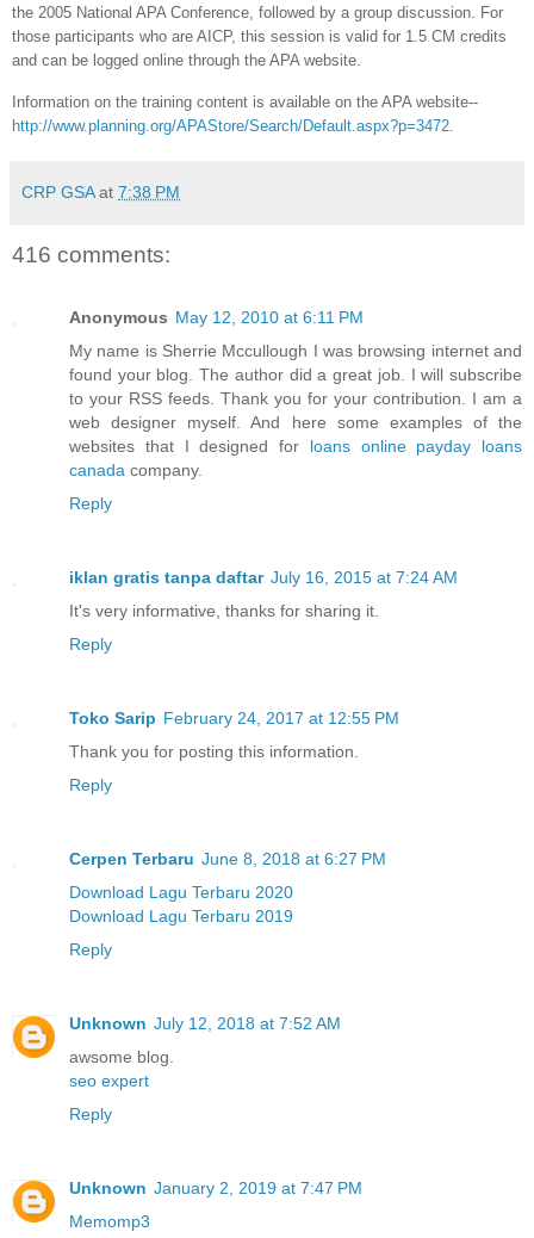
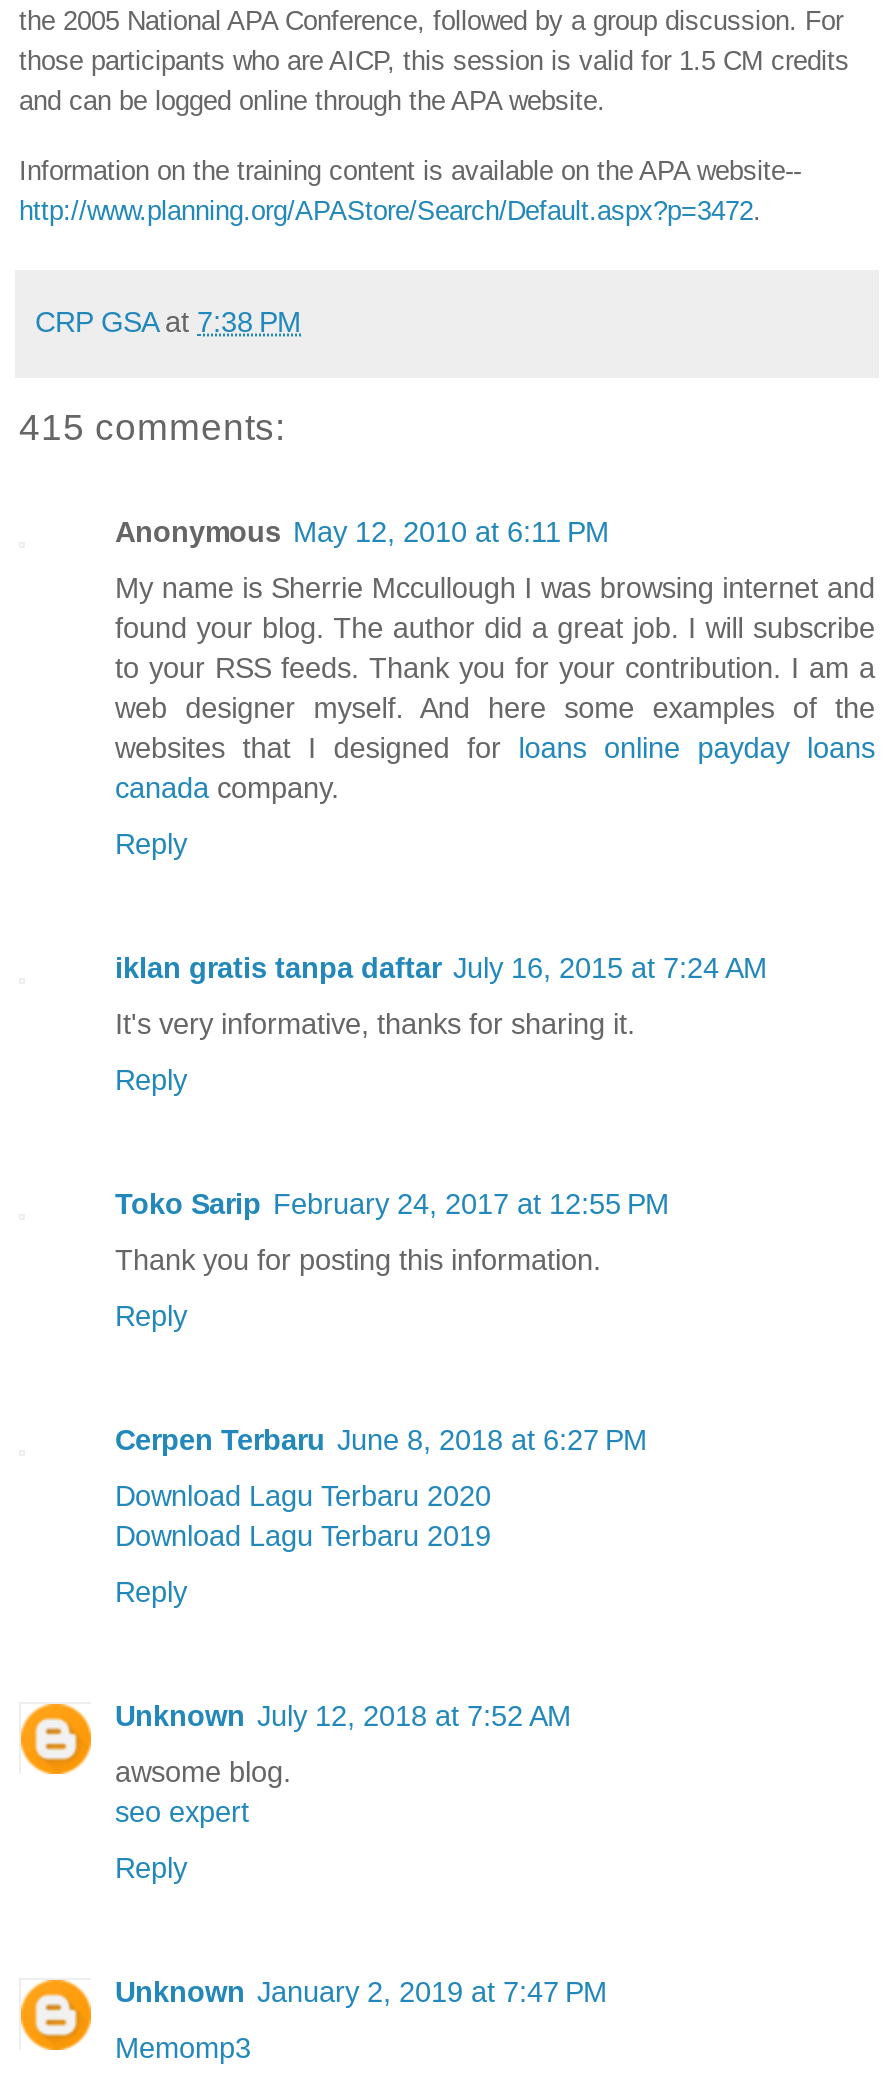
[12,243,170,268] 416 comments: -> [19,407,285,449] 415 comments:

